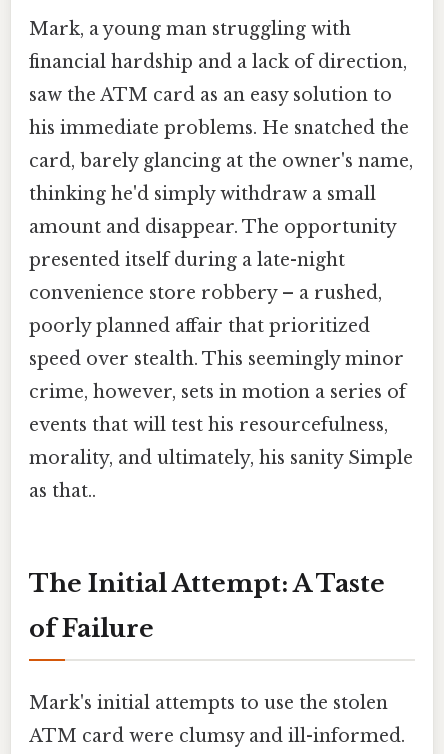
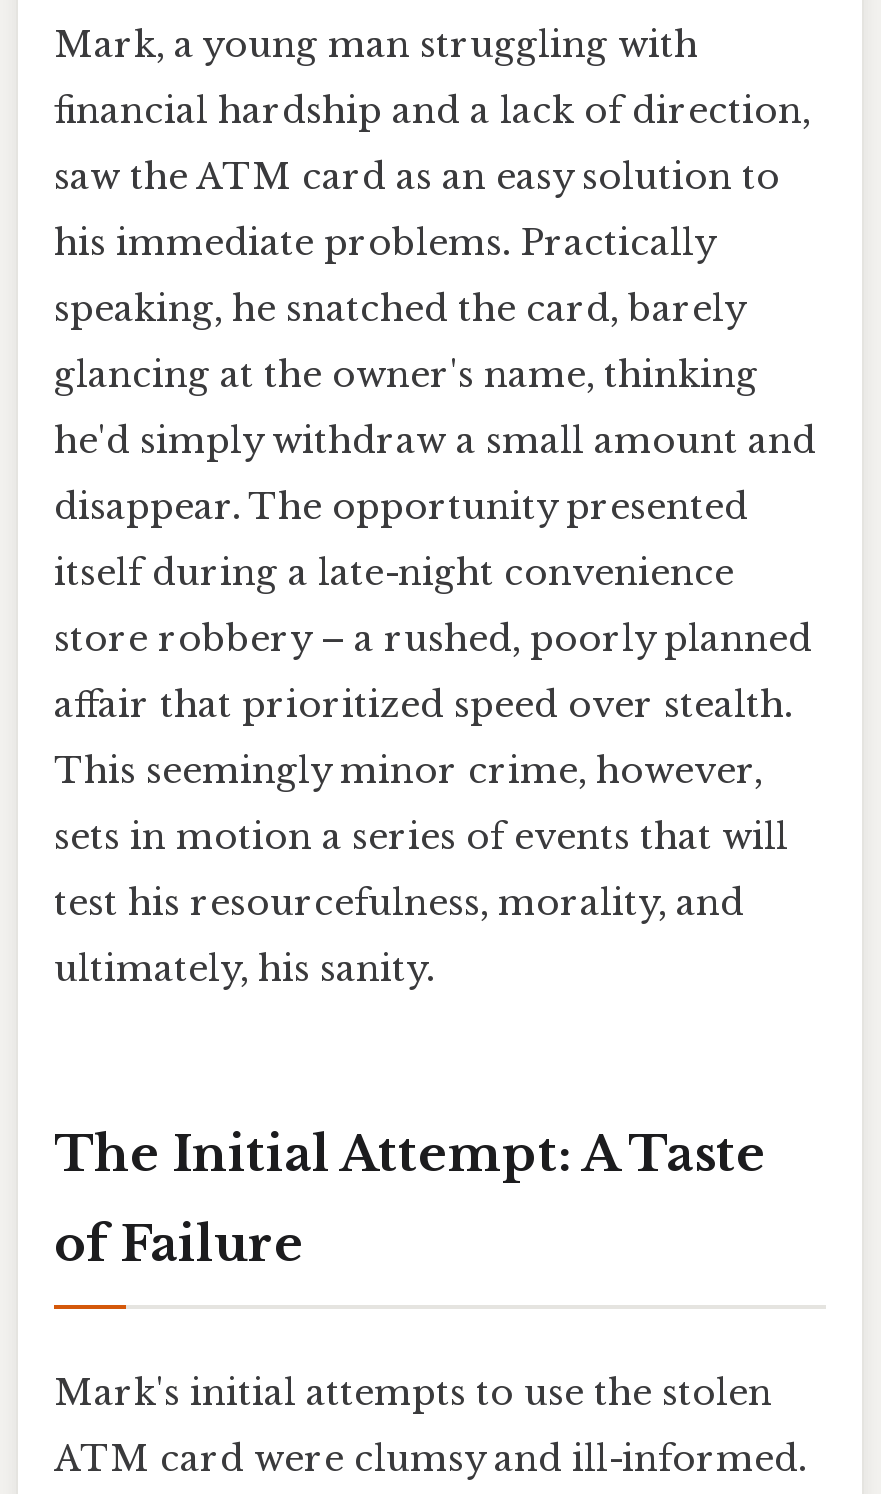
[29,117,409,139] his immediate problems. He snatched the -> [54,221,714,265] his immediate problems. Practically
[29,150,413,172] card, barely glancing at the owner's name, -> [54,287,744,331] speaking, he snatched the card, barely
[29,183,376,205] thinking he'd simply withdraw a small -> [54,353,758,397] glancing at the owner's name, thinking
[29,216,396,238] amount and disappear. The opportunity -> [54,419,816,463] he'd simply withdraw a small amount and
[29,249,345,271] presented itself during a late-night -> [54,485,748,529] disappear. The opportunity presented
[29,282,382,304] convenience store robbery – a rushed, -> [54,551,734,595] itself during a late-night convenience
[29,315,370,337] poorly planned affair that prioritized -> [54,617,812,661] store robbery – a rushed, poorly planned
[29,348,404,370] speed over stealth. This seemingly minor -> [54,683,792,727] affair that prioritized speed over stealth.
[29,381,406,403] crime, however, sets in motion a series of -> [54,749,762,793] This seemingly minor crime, however,
[29,414,388,436] events that will test his resourcefulness, -> [54,815,788,859] sets in motion a series of events that will
[29,447,413,469] morality, and ultimately, his sanity Simple -> [54,881,744,925] test his resourcefulness, morality, and
[29,480,96,502] as that.. -> [54,947,434,991] ultimately, his sanity.

